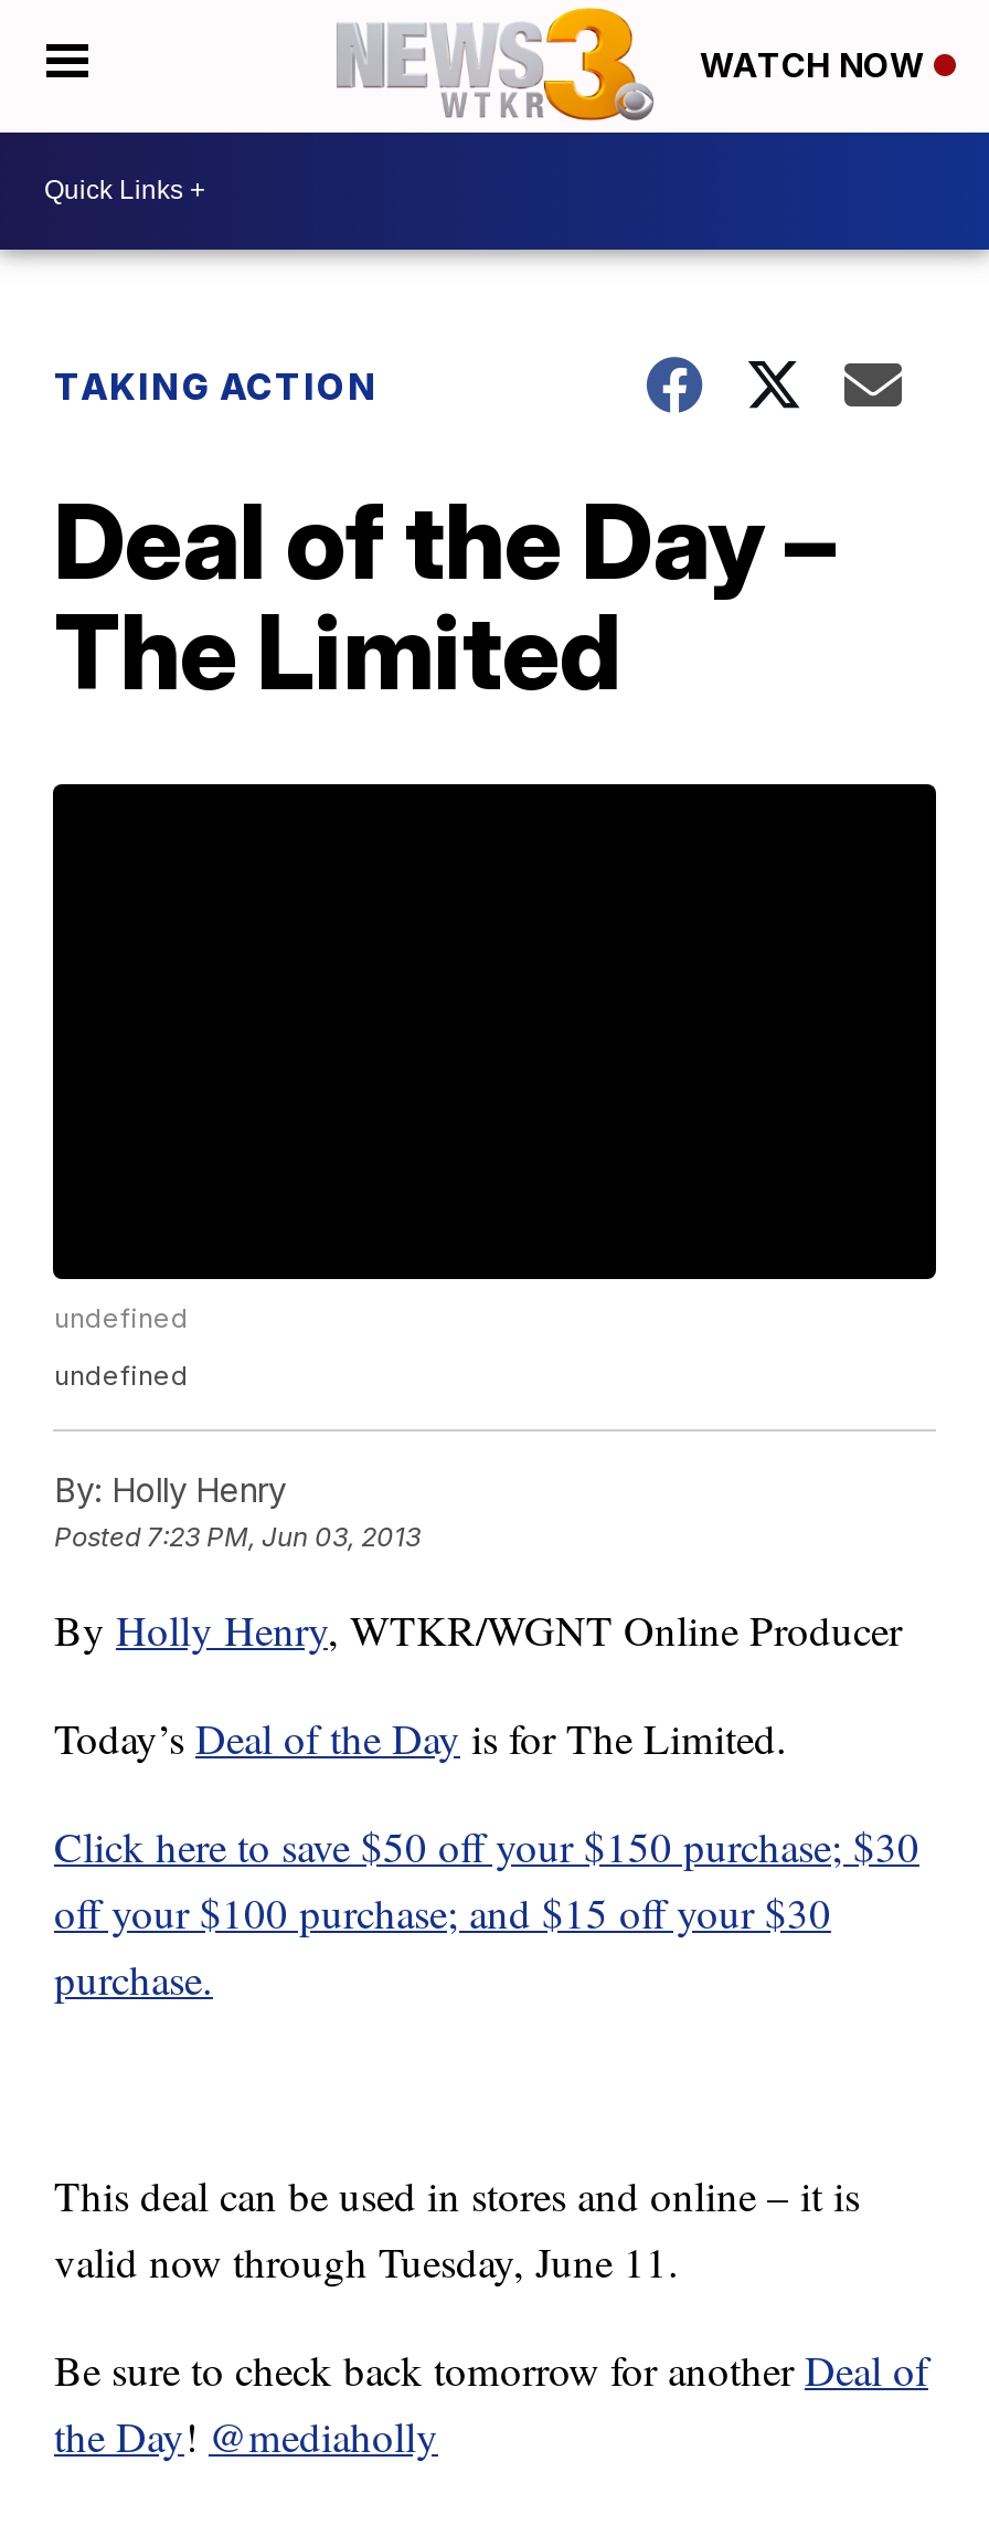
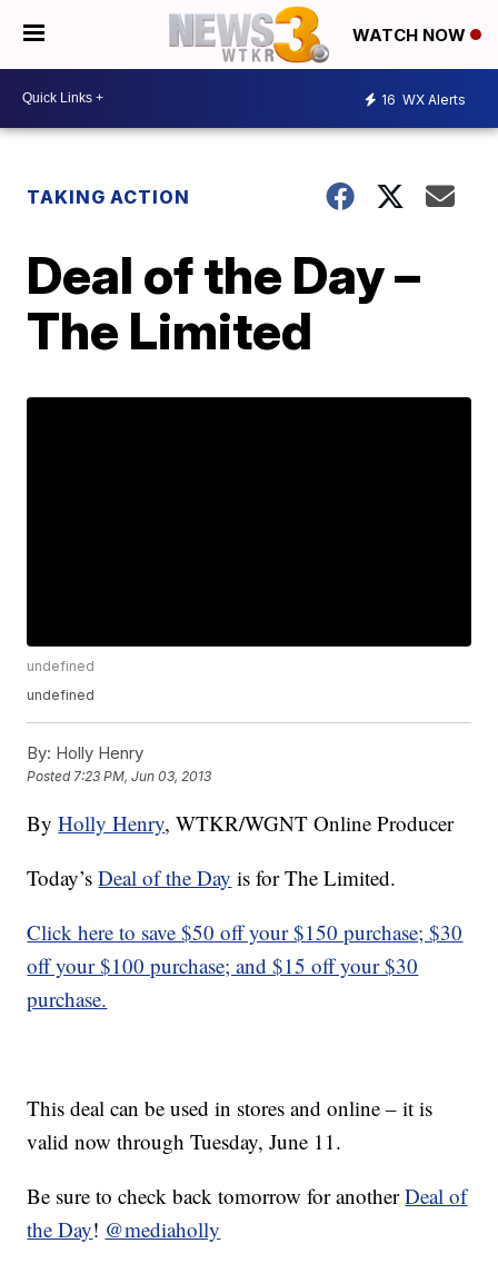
none -> [381,91,466,108] 16 WX Alerts

